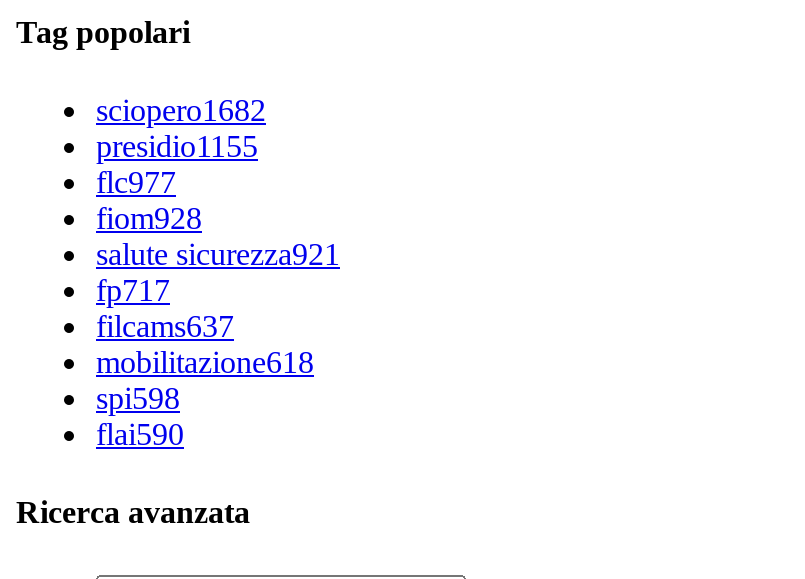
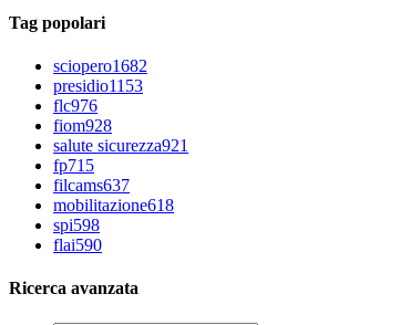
[96,129,258,163] presidio1155 -> [53,76,143,95] presidio1153
[96,165,176,199] flc977 -> [53,96,98,115] flc976
[96,273,170,307] fp717 -> [53,156,94,175] fp715

